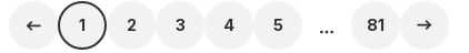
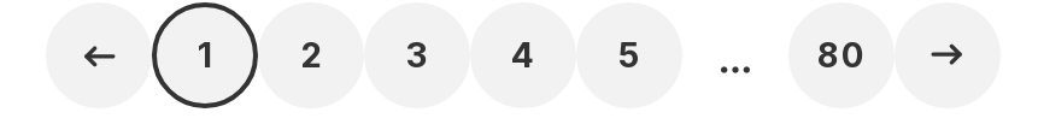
[367,15,385,34] 81 -> [817,34,866,75] 80

